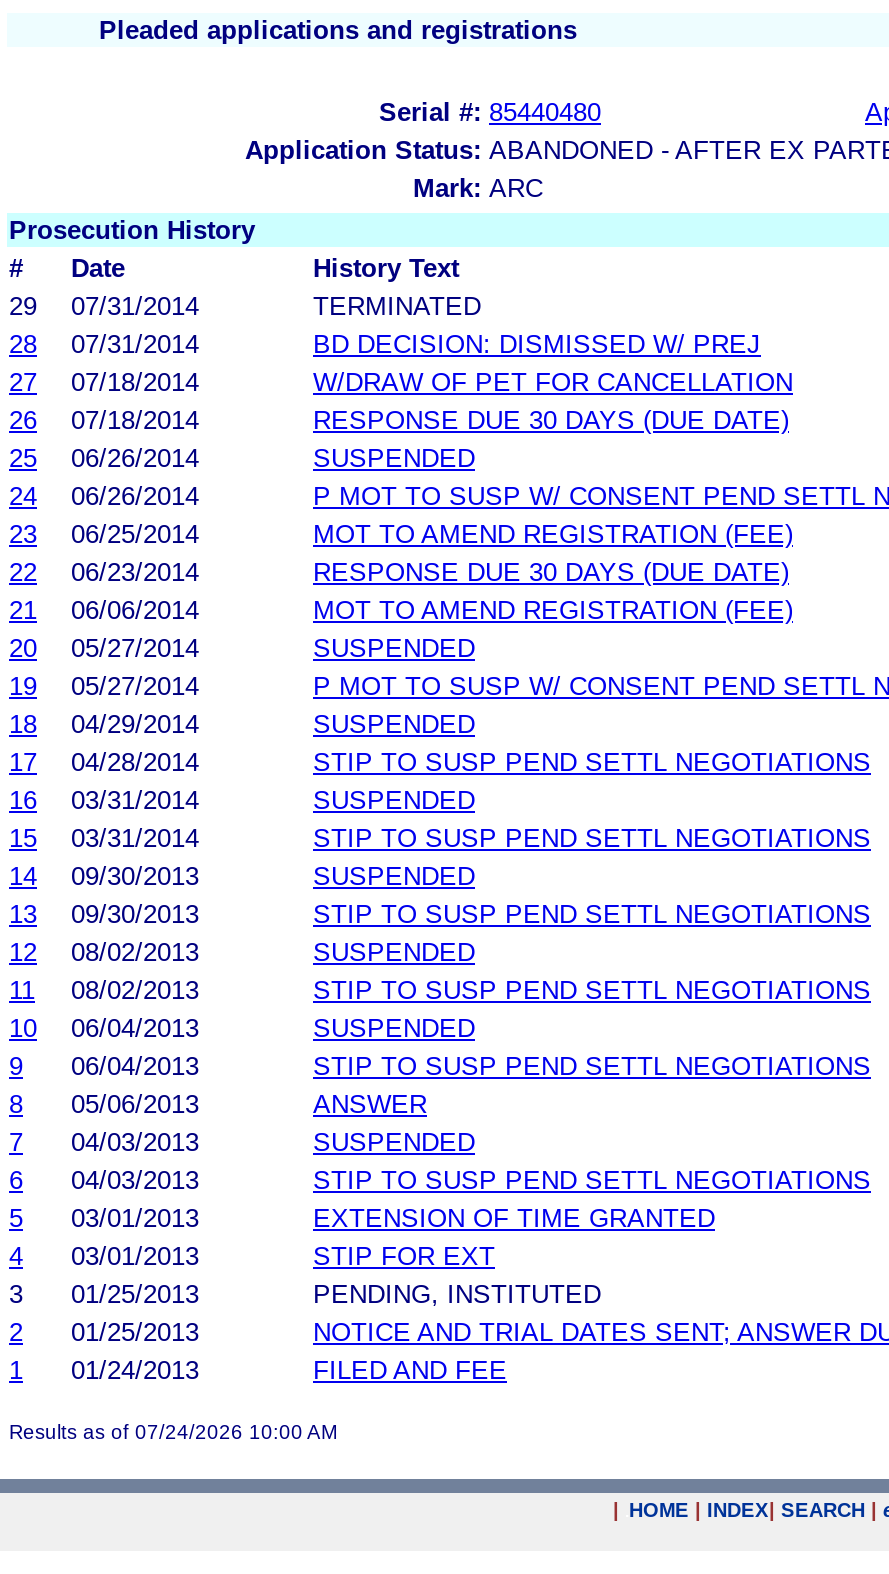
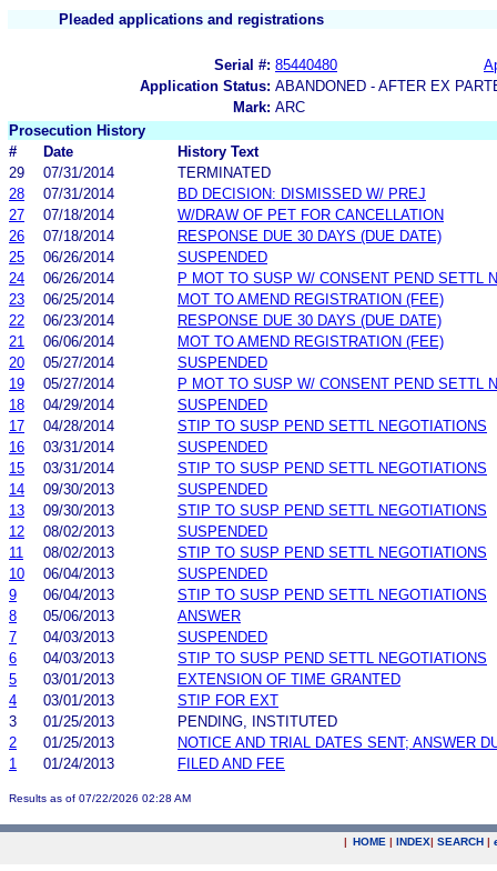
[9,1421,337,1443] Results as of 07/24/2026 10:00 AM -> [9,792,191,804] Results as of 07/22/2026 02:28 AM

